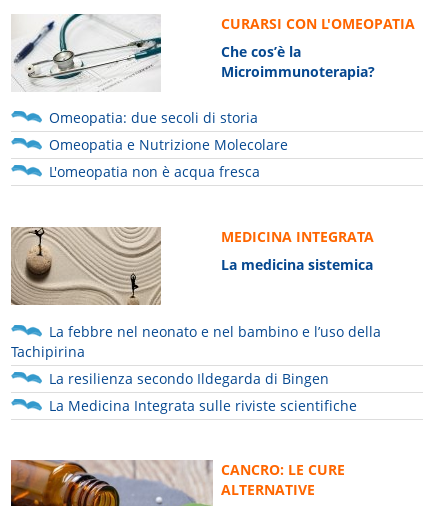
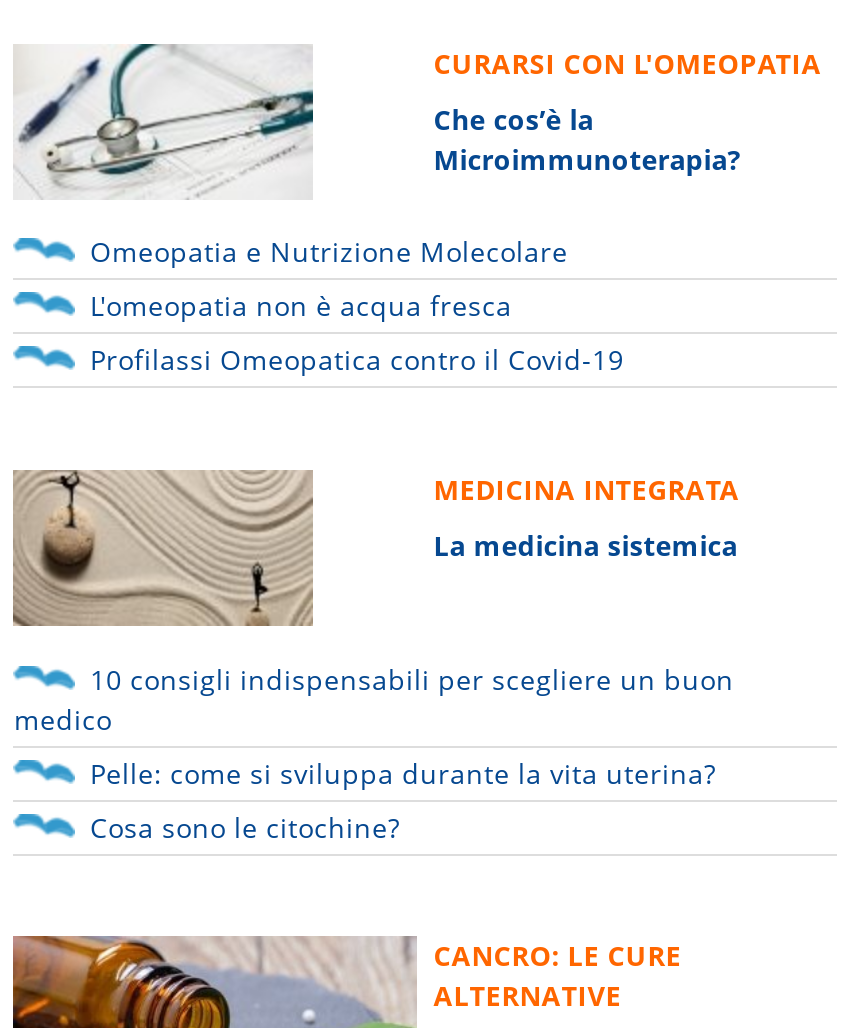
[49,108,258,127] Omeopatia: due secoli di storia -> none
moved [49,135,288,181] -> [90,232,568,324]: Omeopatia e Nutrizione Molecolare | L'omeopatia non è acqua fresca
none -> [90,340,624,378] Profilassi Omeopatica contro il Covid-19
[11,322,381,415] La febbre nel neonato e nel bambino e l’uso della | Tachipirina | La resilienza secondo Ildegarda di Bingen | La Medicina Integrata sulle riviste scientifiche -> [14,659,734,845] 10 consigli indispensabili per scegliere un buon | medico | Pelle: come si sviluppa durante la vita uterina? | Cosa sono le citochine?

